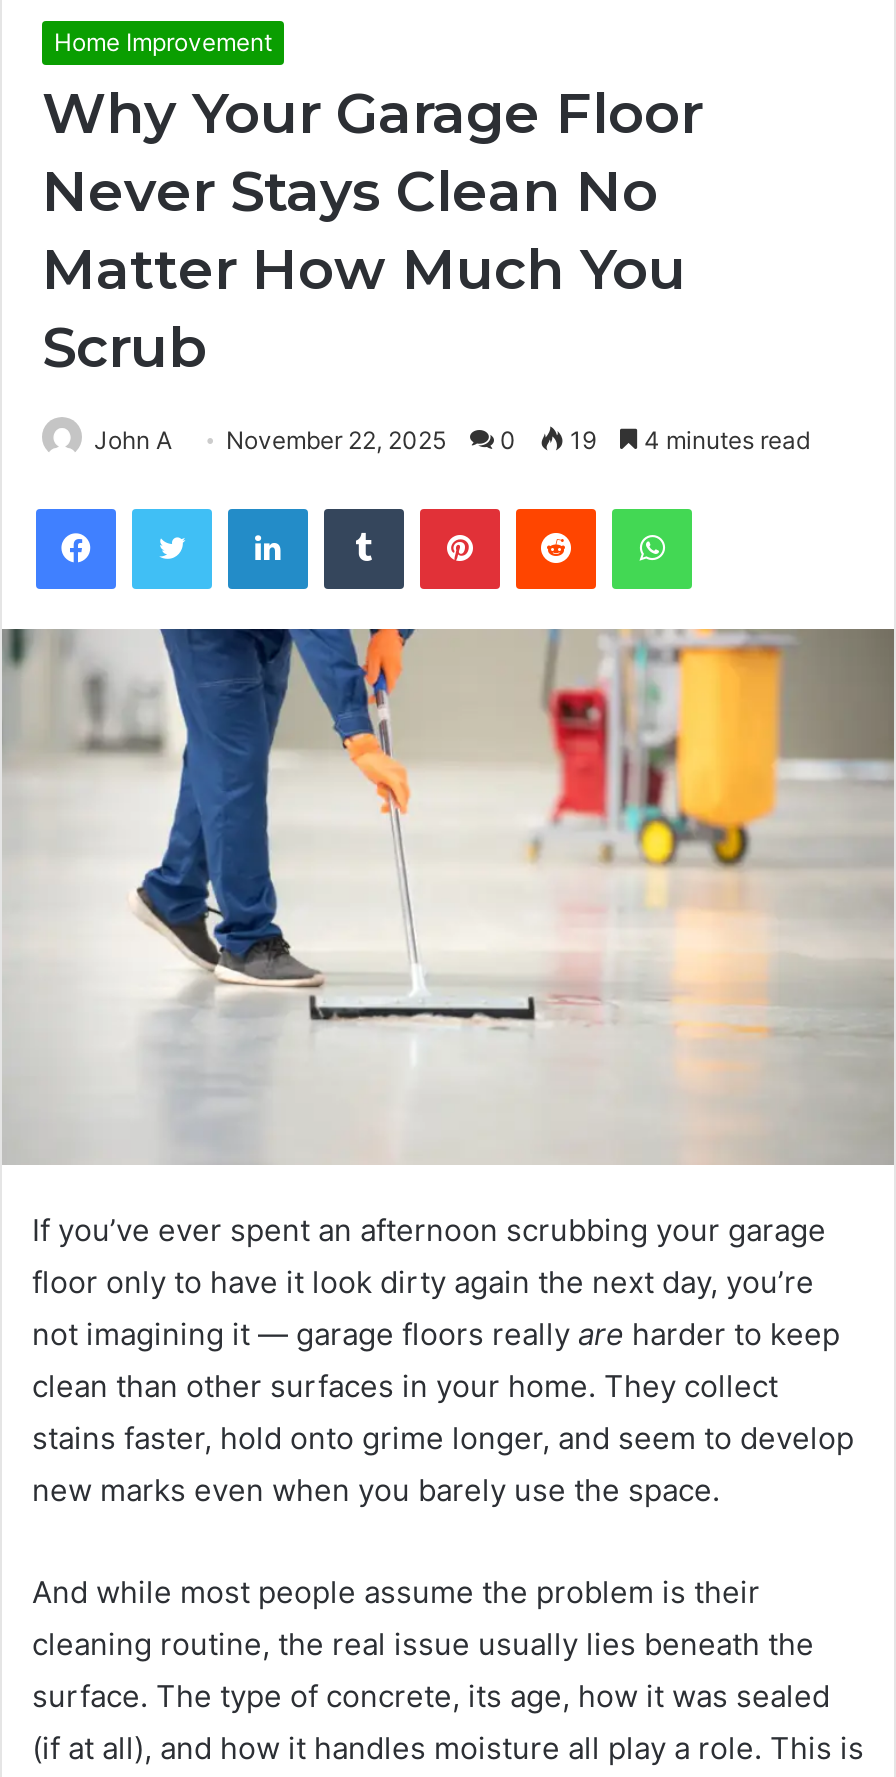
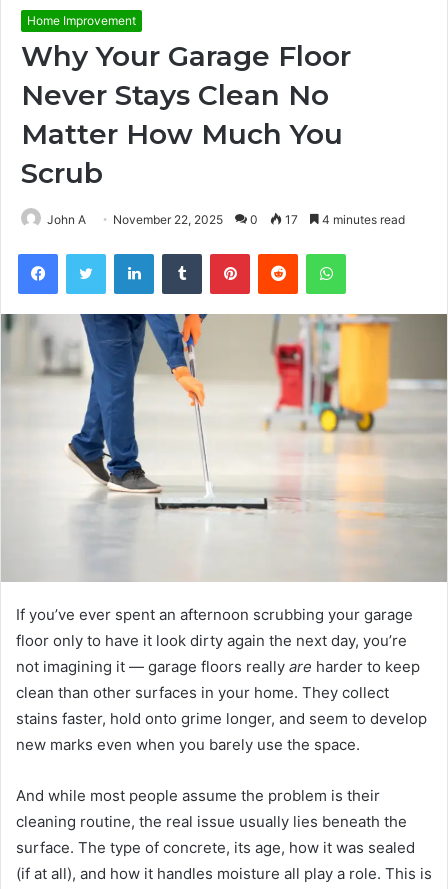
[94,424,810,454] John A November 22, 2025 0 19 4 minutes read -> [47,212,405,227] John A November 22, 2025 0 17 4 minutes read

